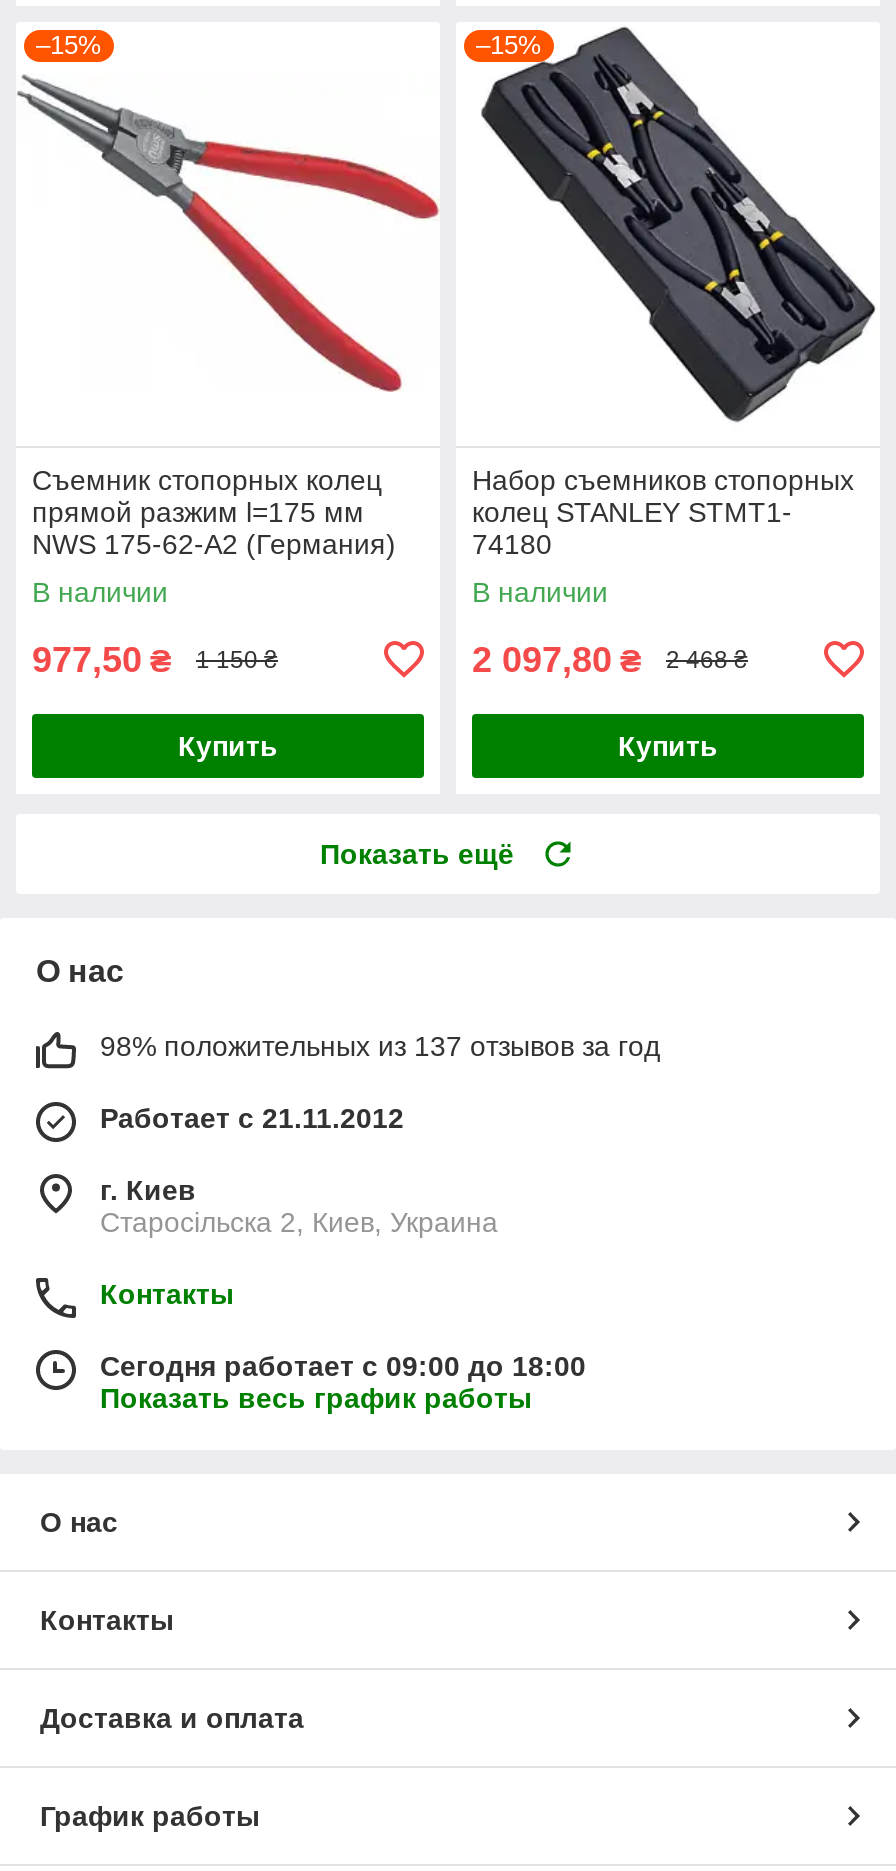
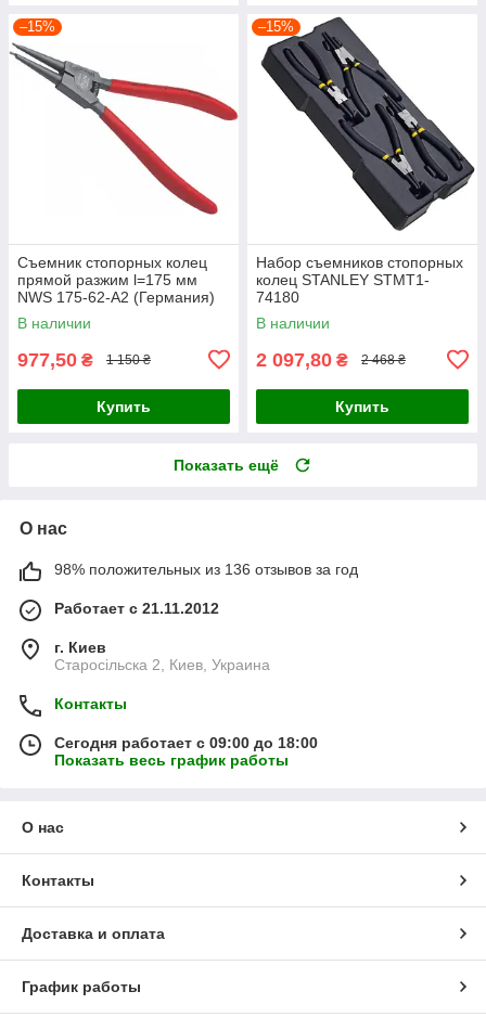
[100,1030,660,1062] 98% положительных из 137 отзывов за год -> [54,560,358,578] 98% положительных из 136 отзывов за год

